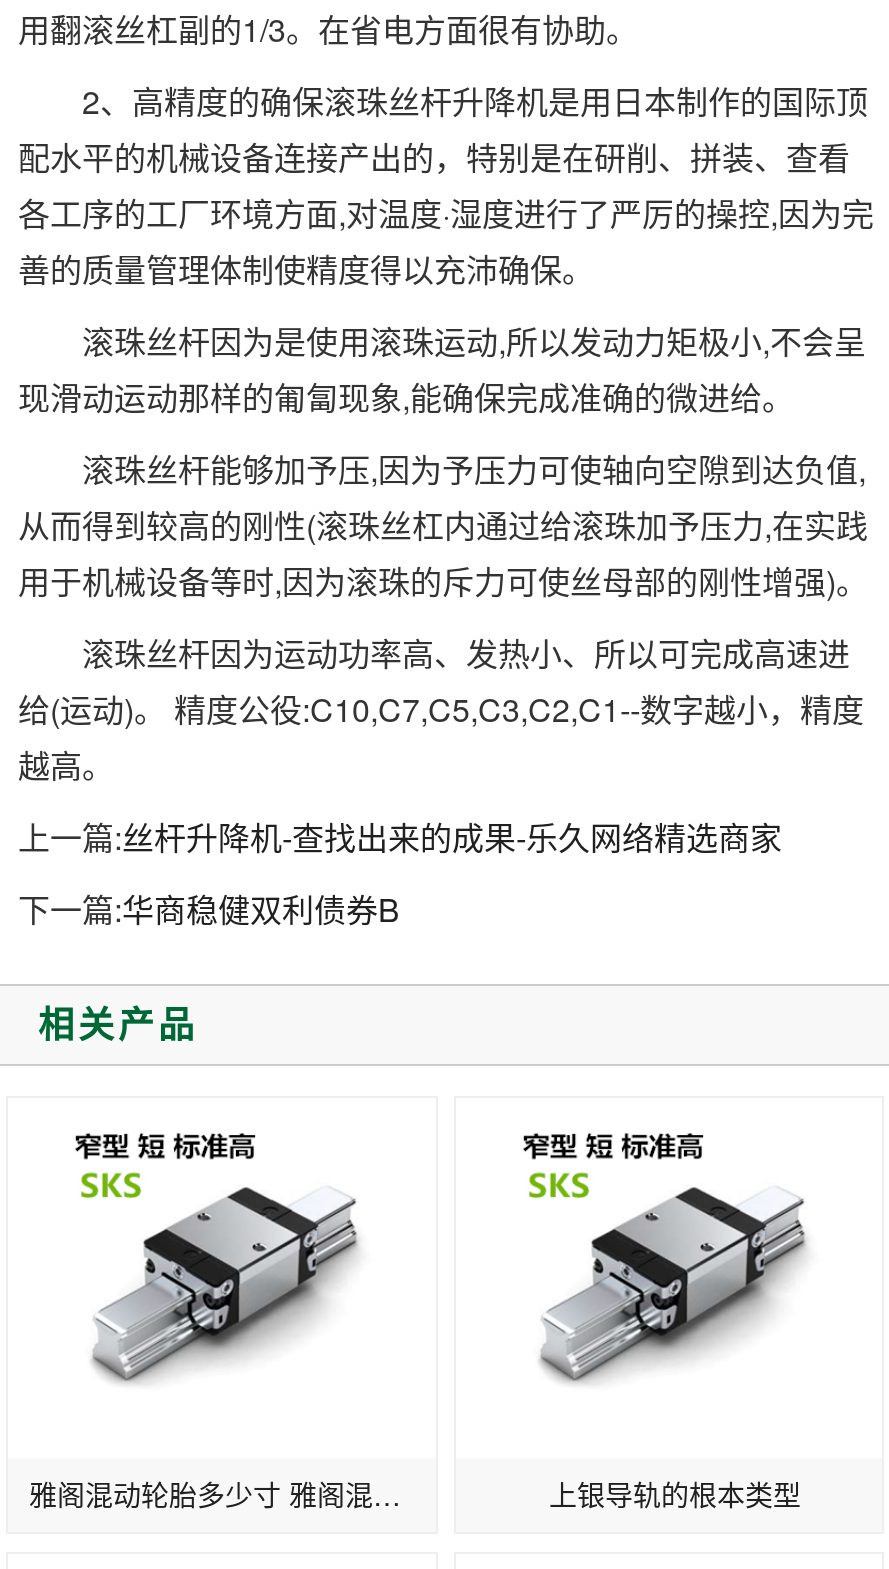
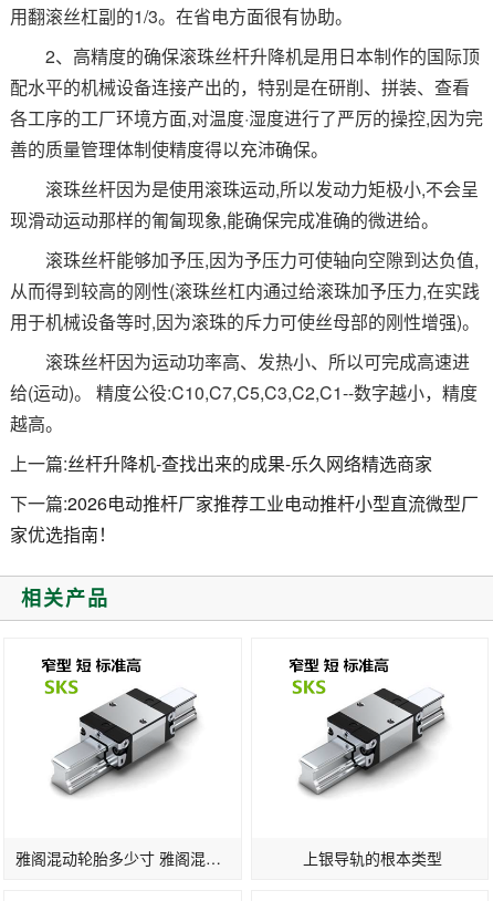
[18,886,400,932] 下一篇:华商稳健双利债券B -> [10,490,479,547] 下一篇:2026电动推杆厂家推荐工业电动推杆小型直流微型厂 | 家优选指南！

